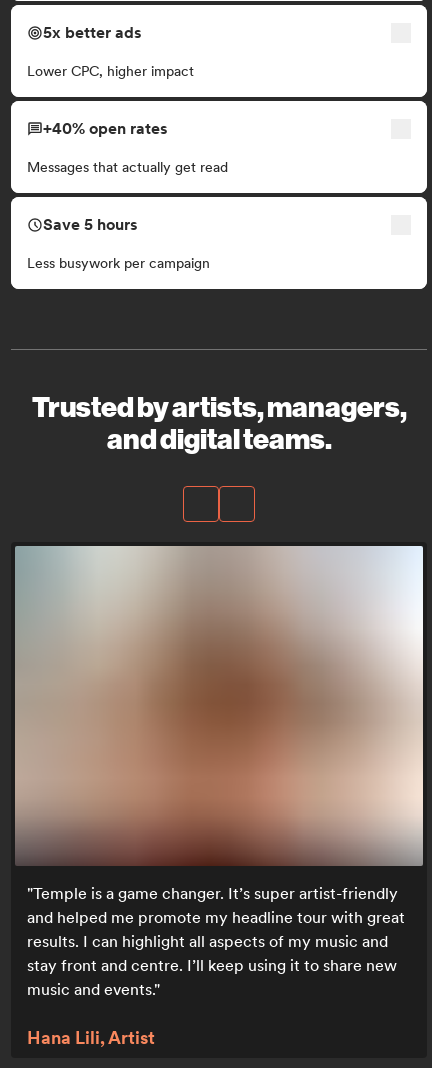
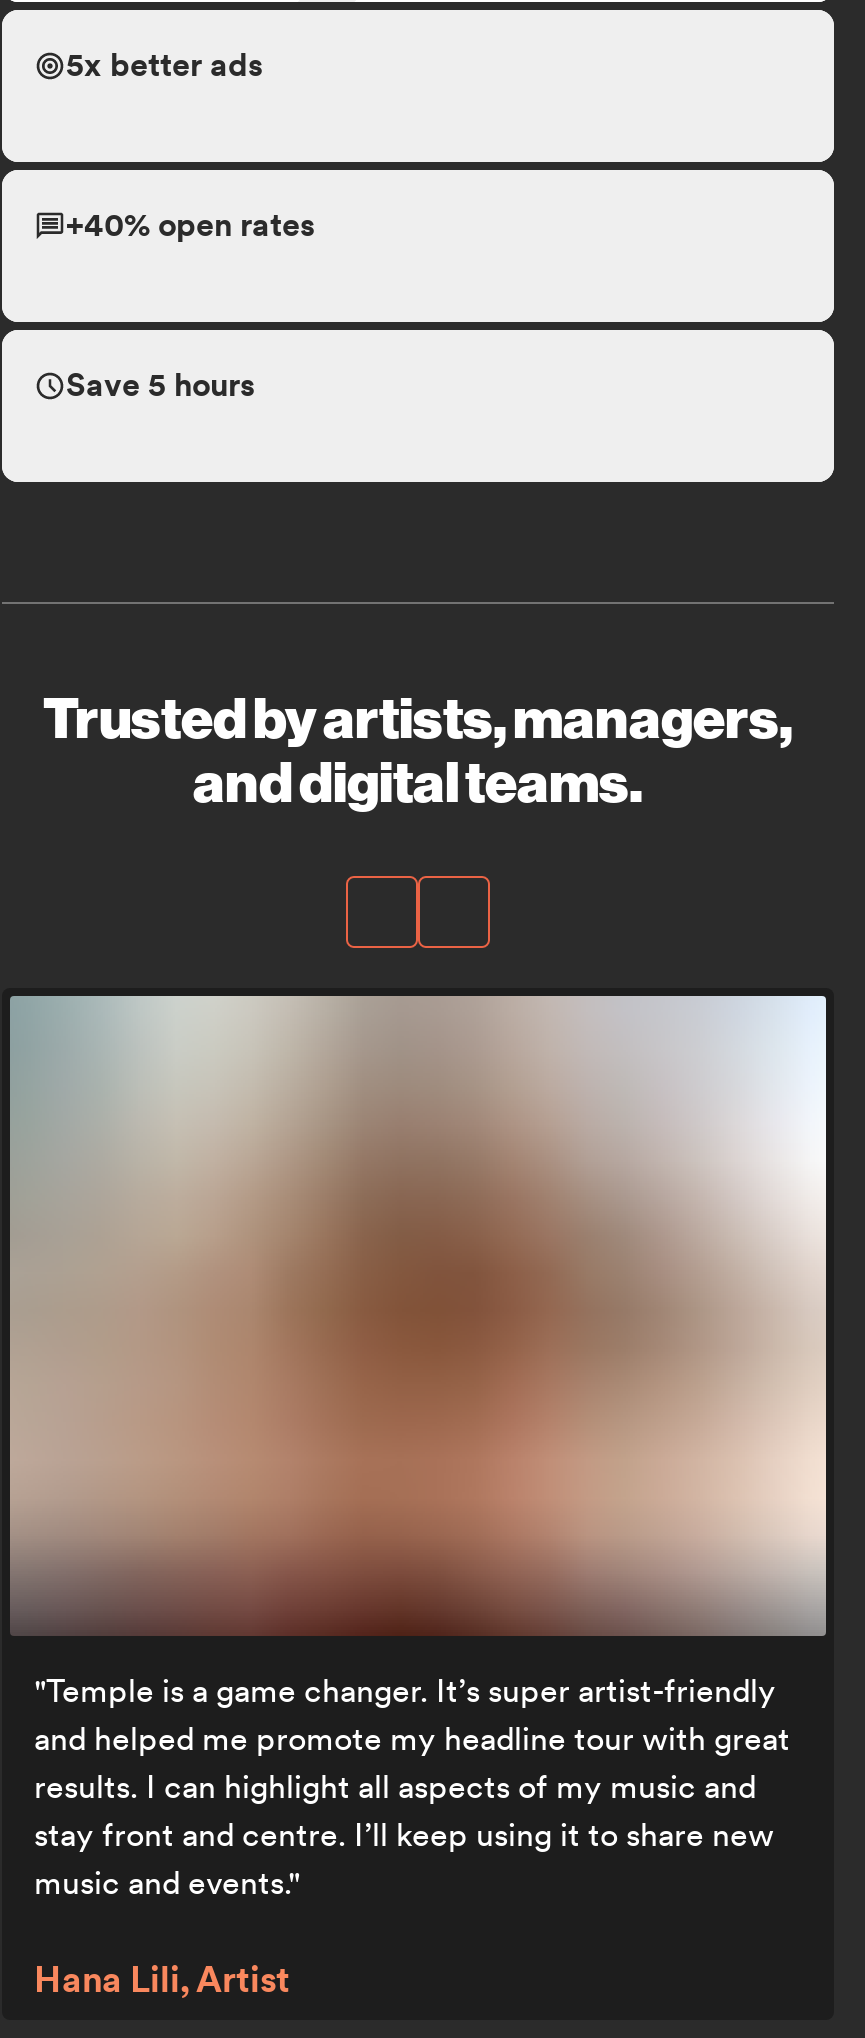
[27,63,194,79] Lower CPC, higher impact -> none
[27,159,228,175] Messages that actually get read -> none
[27,255,210,271] Less busywork per campaign -> none

